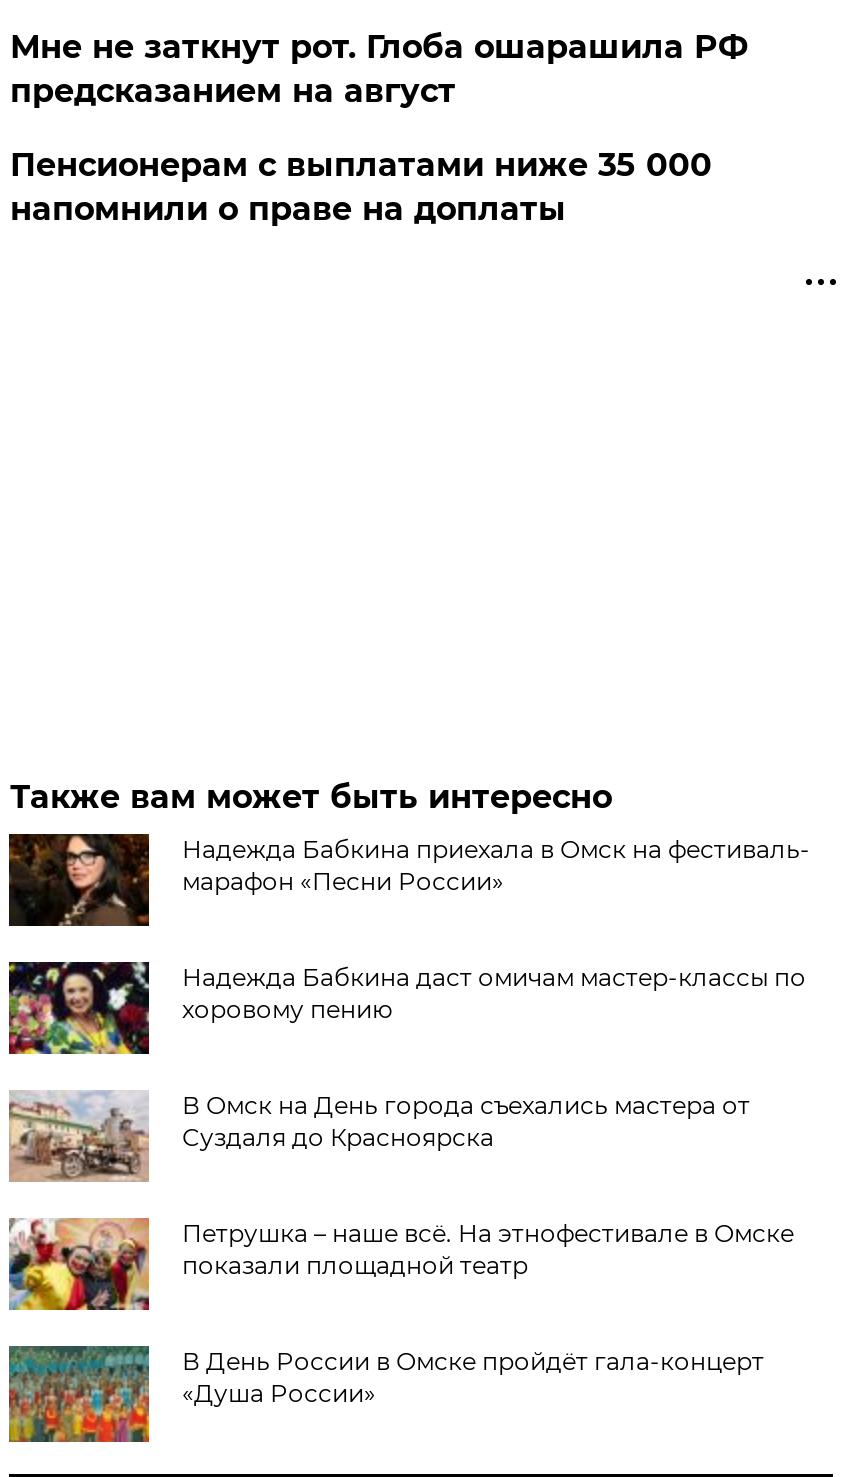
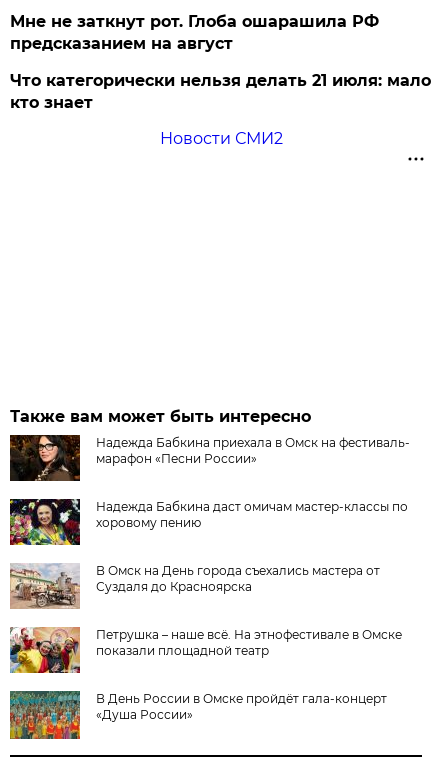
[10,146,712,228] Пенсионерам с выплатами ниже 35 000 | напомнили о праве на доплаты -> [10,71,431,148] Что категорически нельзя делать 21 июля: мало | кто знает | Новости СМИ2

